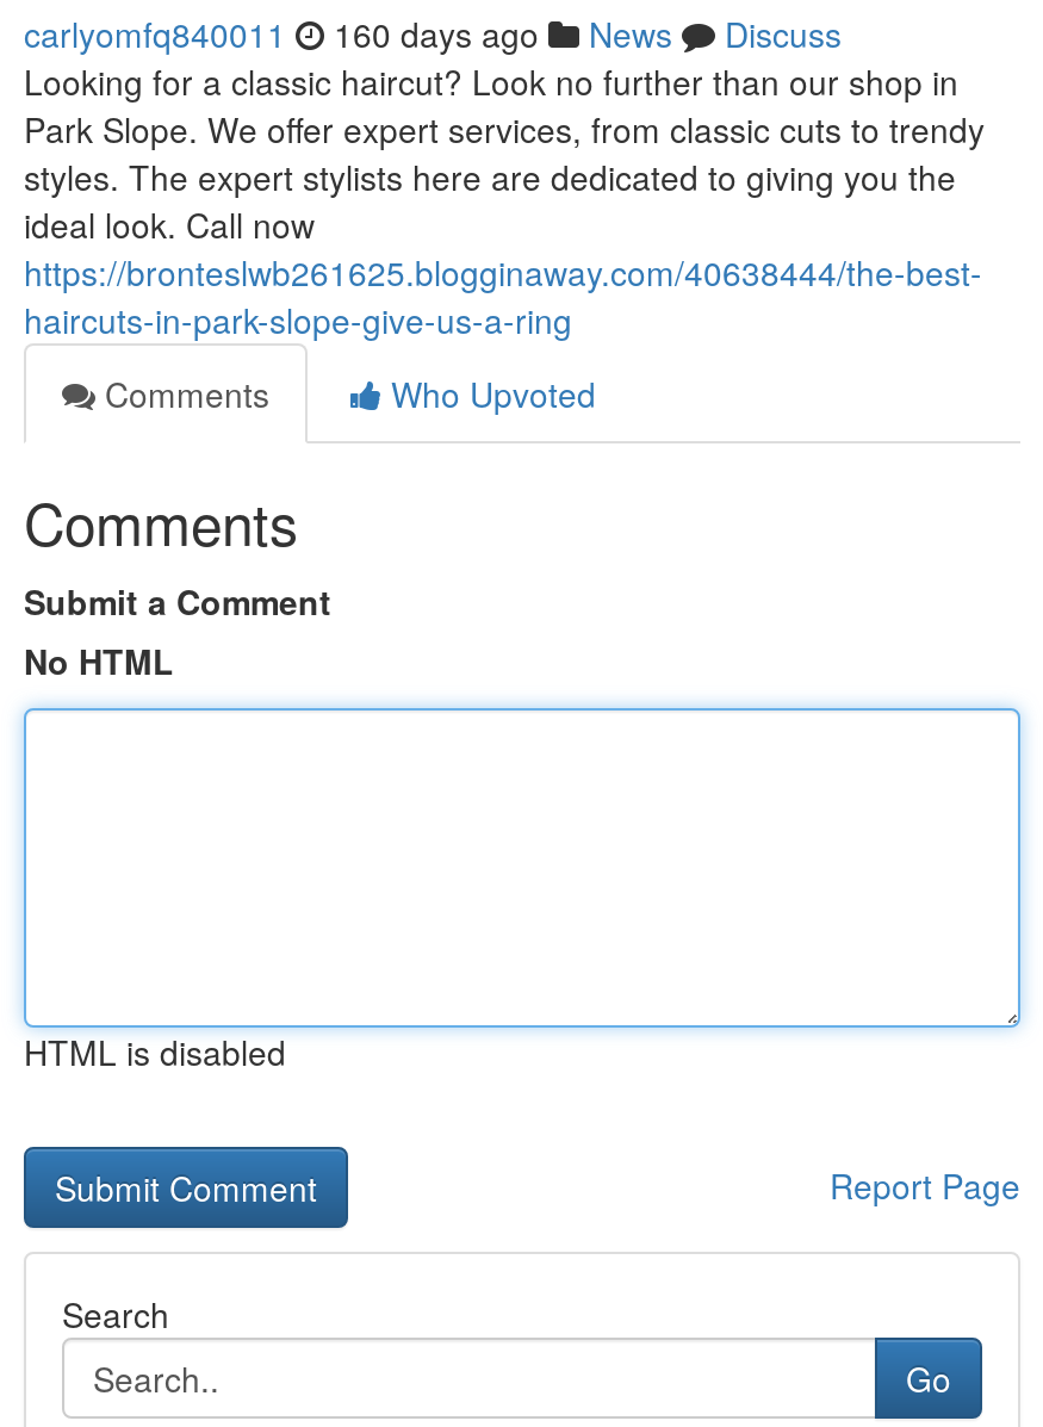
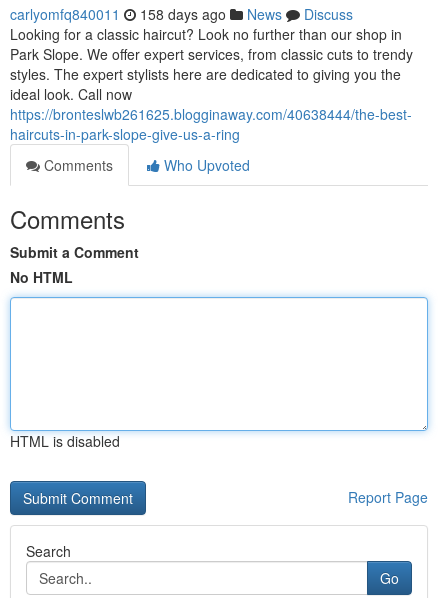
[24,10,842,57] carlyomfq840011 160 days ago News Discuss -> [10,4,353,24] carlyomfq840011 158 days ago News Discuss

